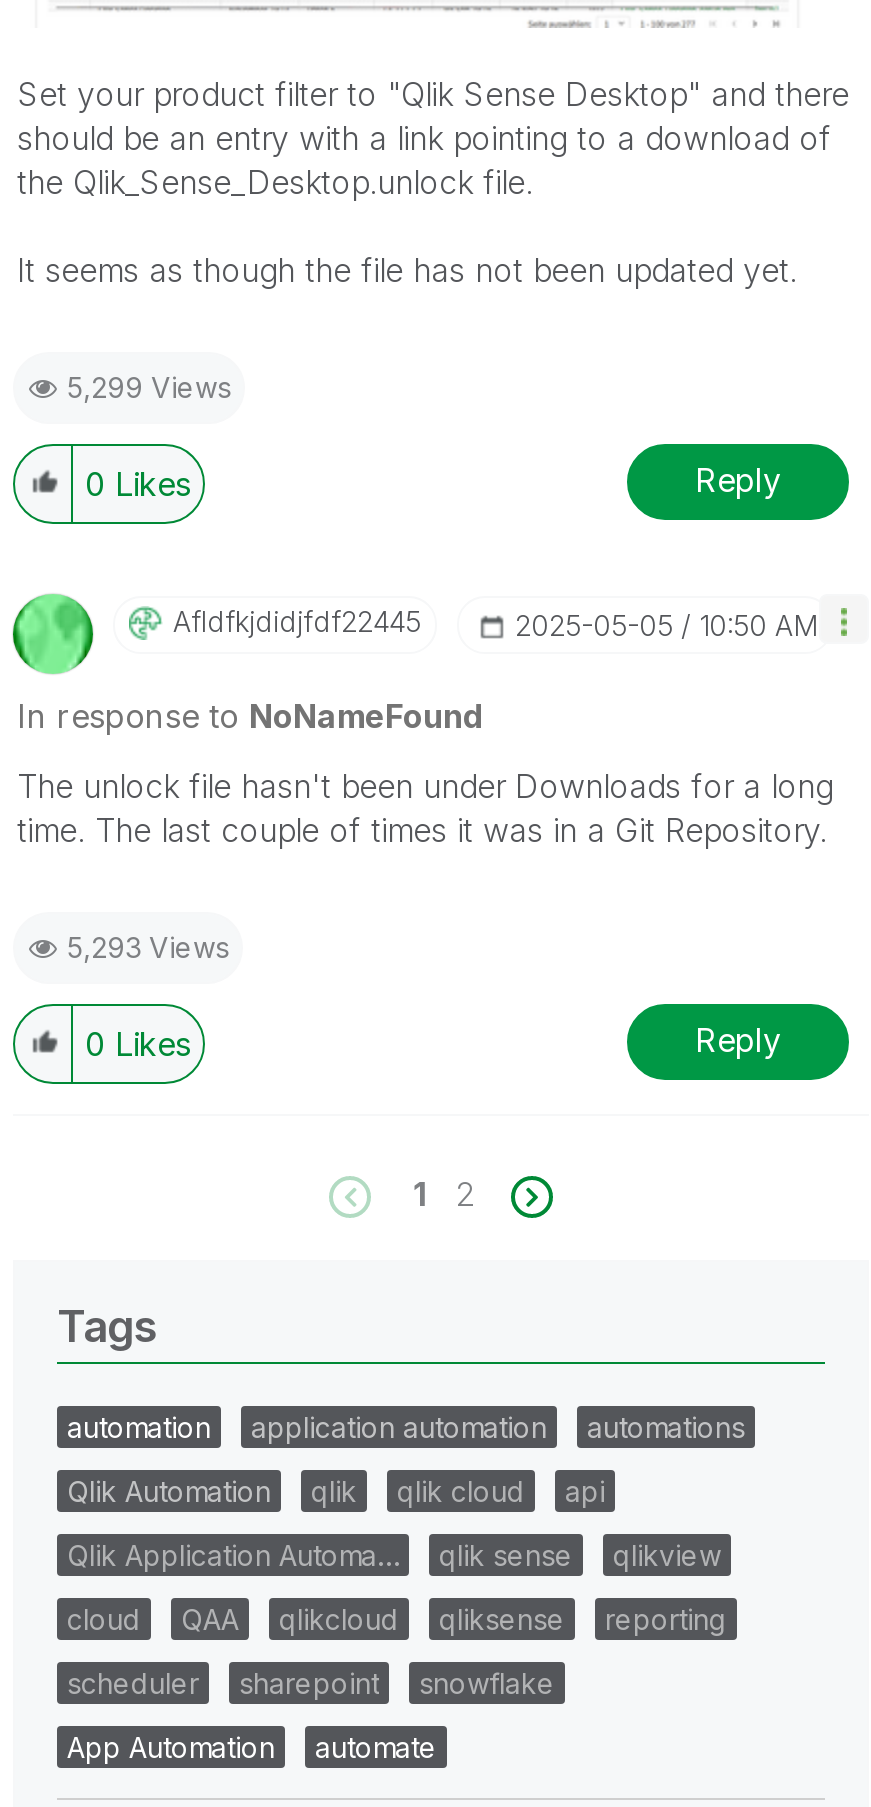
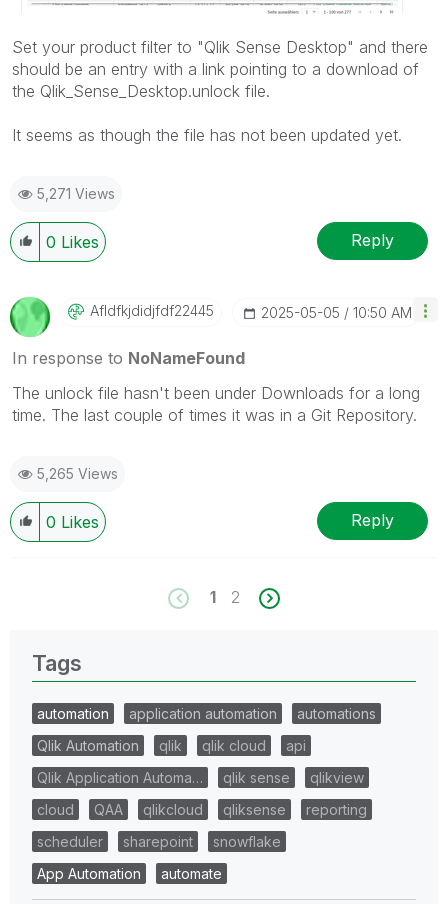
[67,369,231,403] 5,299 Views -> [37,184,115,201] 5,271 Views
[67,929,229,963] 5,293 Views -> [37,464,118,481] 5,265 Views

